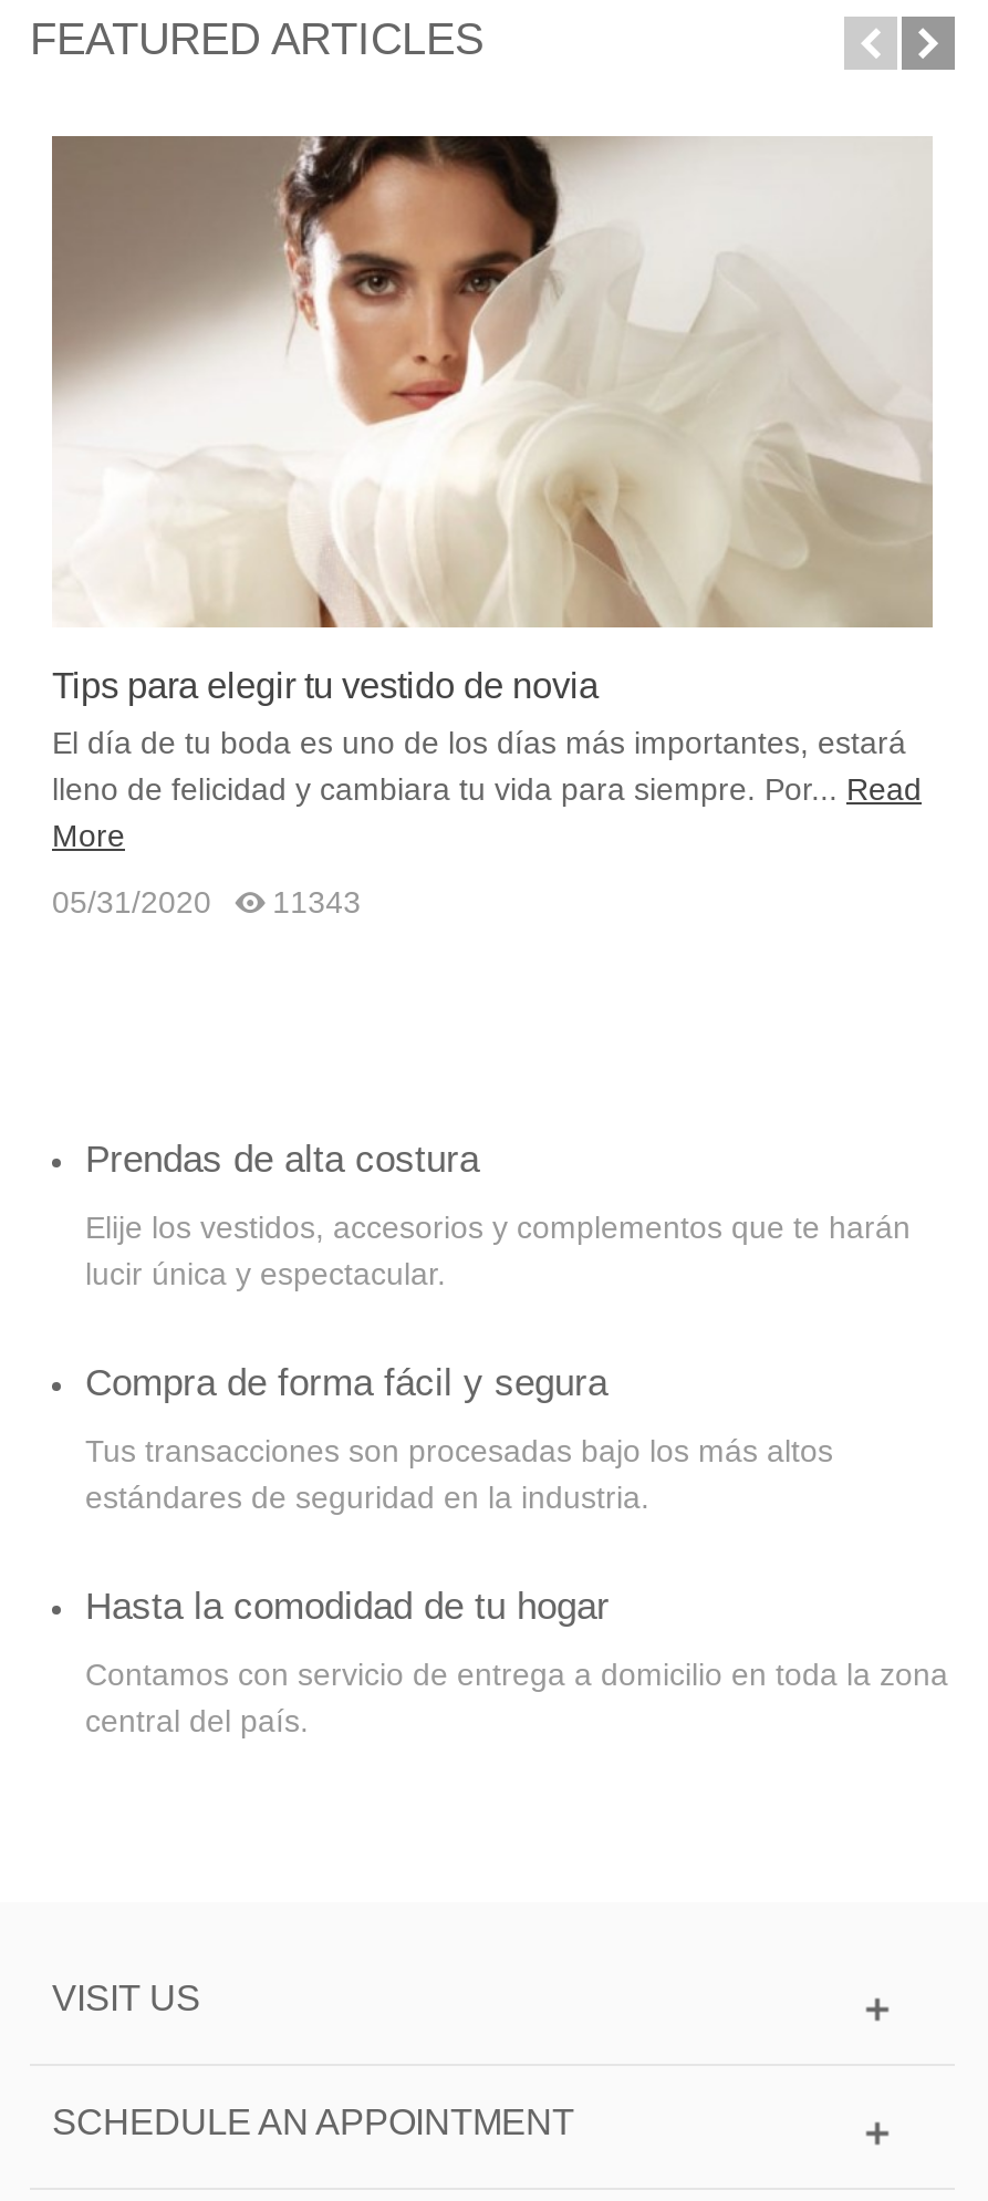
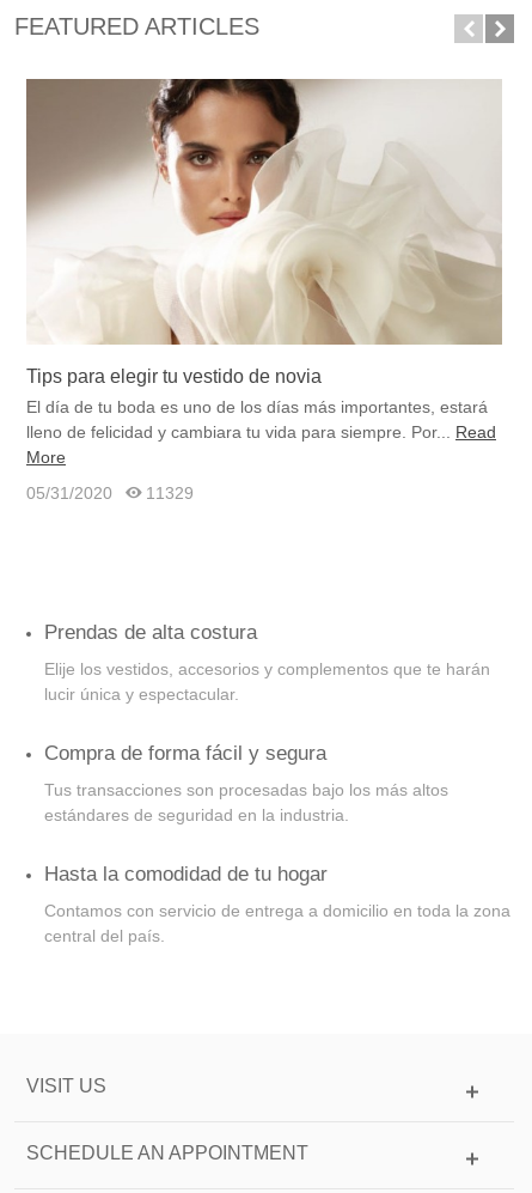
[52,885,361,920] 05/31/2020 11343 -> [26,484,193,503] 05/31/2020 11329

